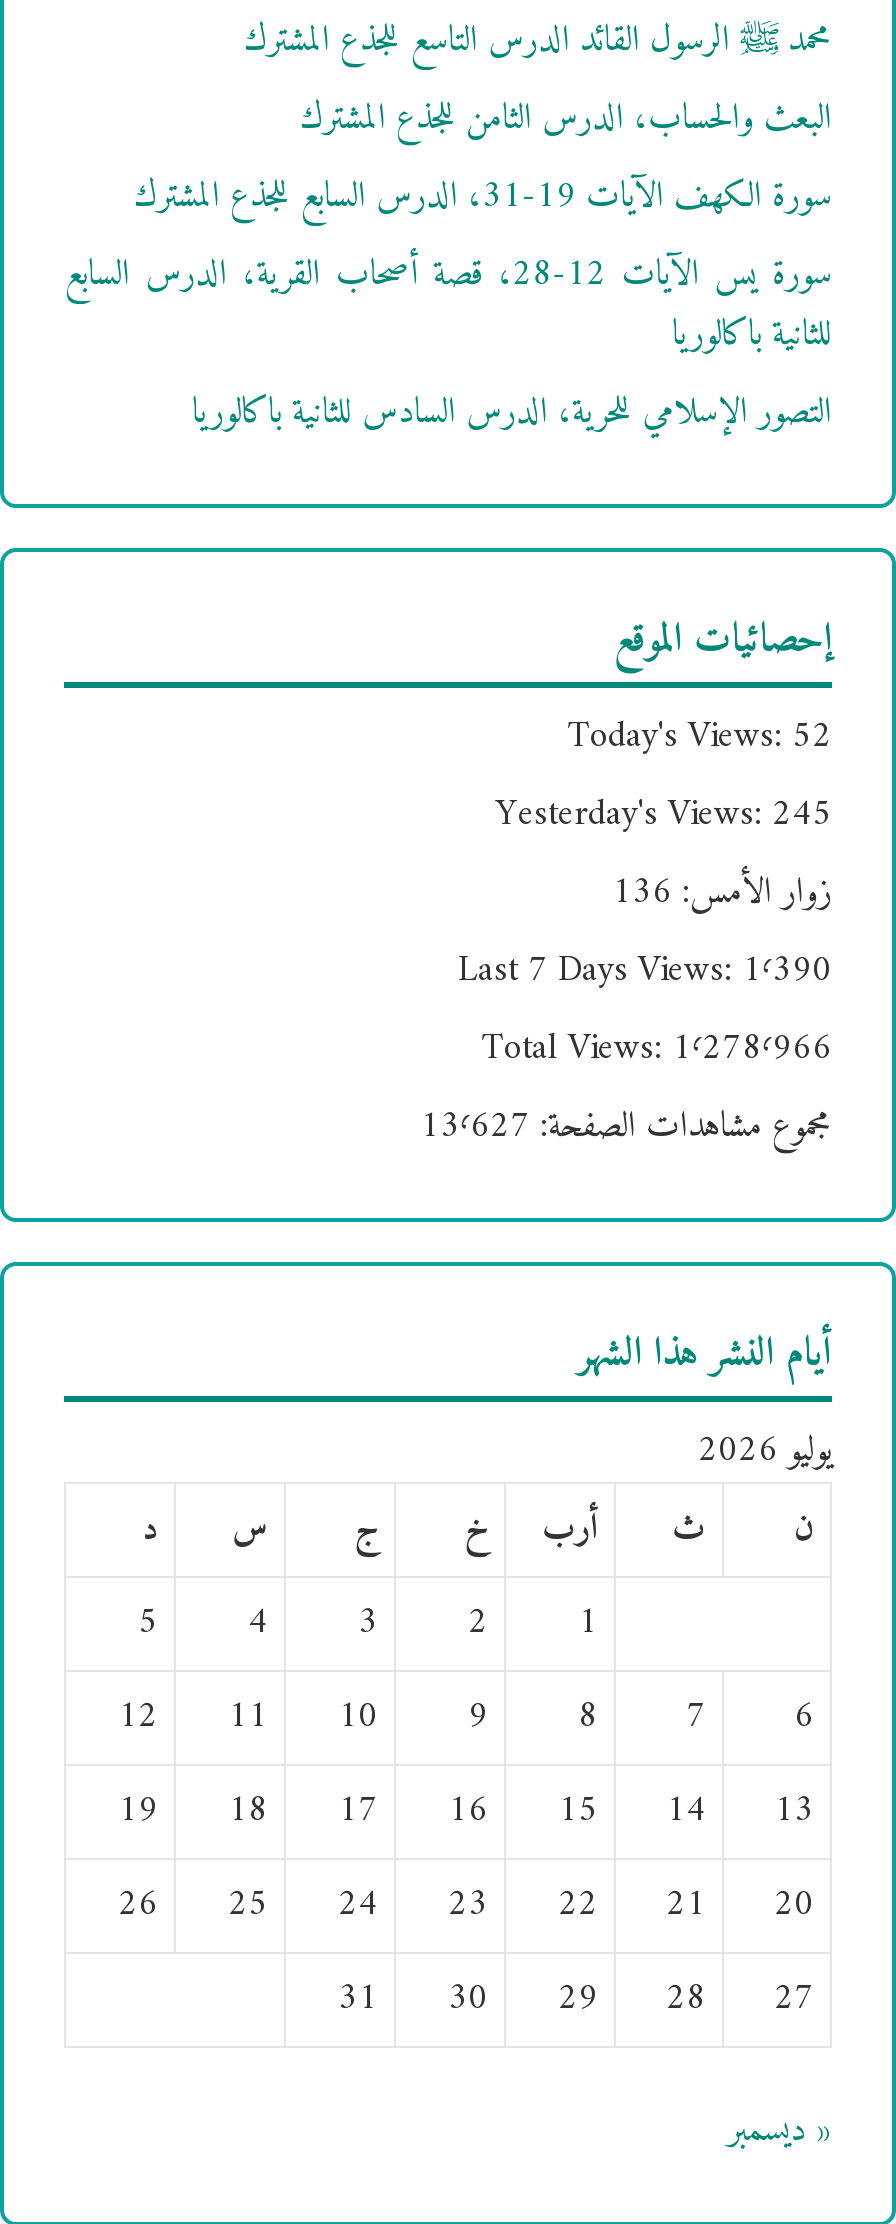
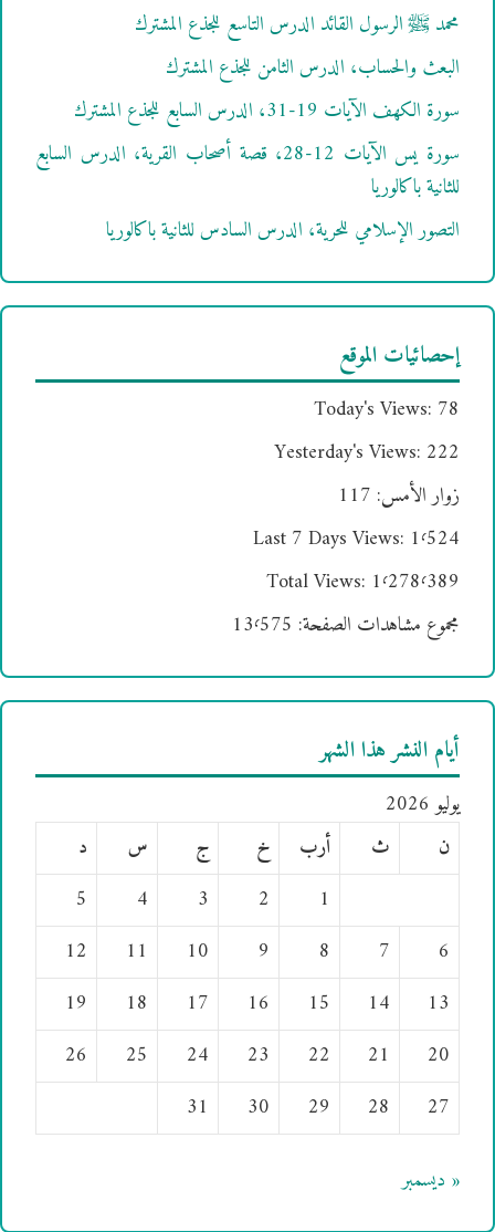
[568,706,832,768] Today's Views: 52 -> [314,393,460,427] Today's Views: 78
[496,784,832,846] Yesterday's Views: 245 -> [274,436,460,470] Yesterday's Views: 222
[612,862,832,924] زوار الأمس: 136 -> [338,479,460,513] زوار الأمس: 117
[458,940,832,1002] Last 7 Days Views: 1٬390 -> [253,522,460,556] Last 7 Days Views: 1٬524
[482,1018,832,1080] Total Views: 1٬278٬966 -> [266,565,460,599] Total Views: 1٬278٬389
[420,1096,832,1158] مجموع مشاهدات الصفحة: 13٬627 -> [232,608,460,643] مجموع مشاهدات الصفحة: 13٬575

